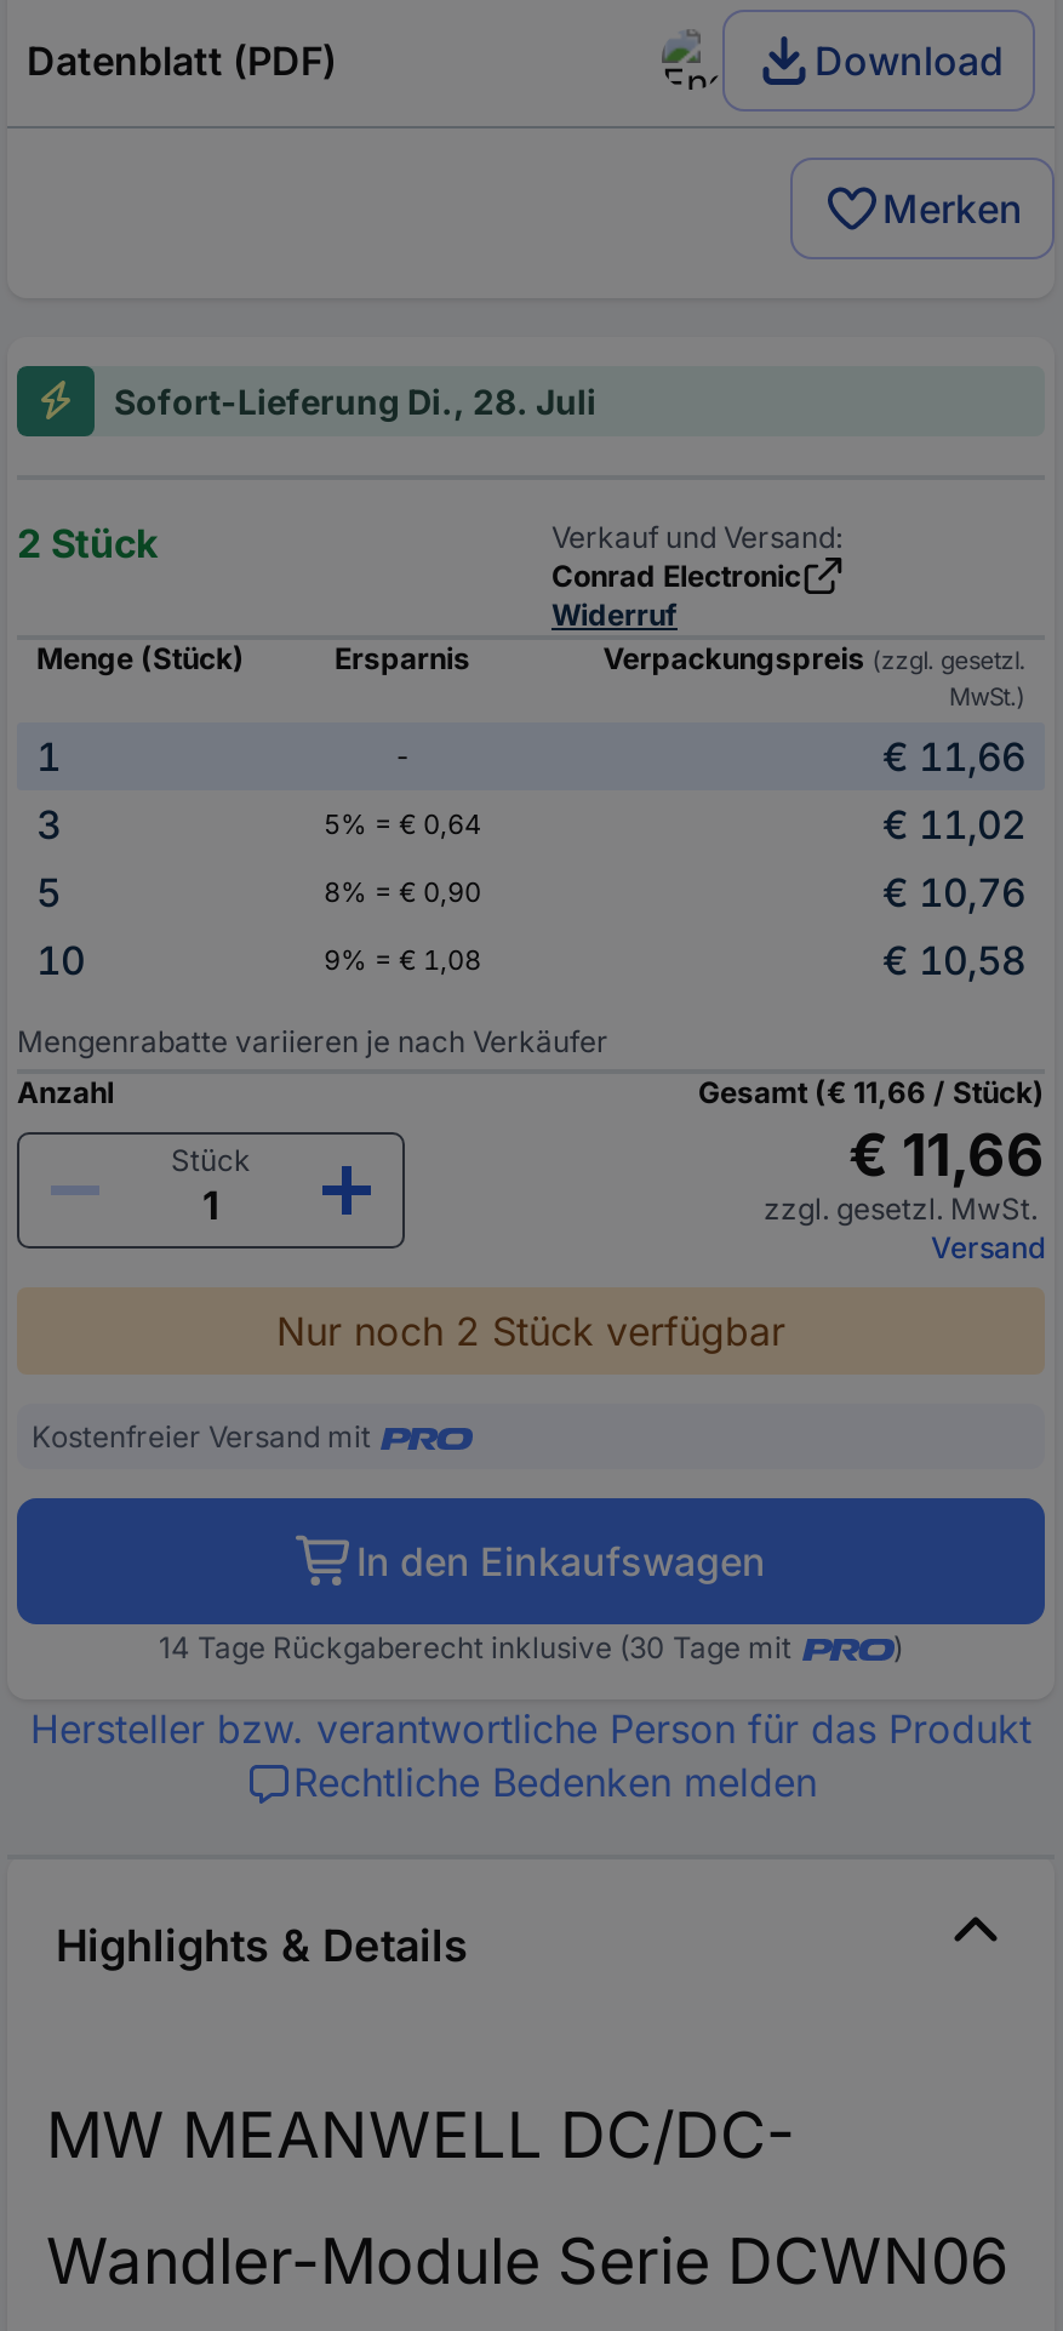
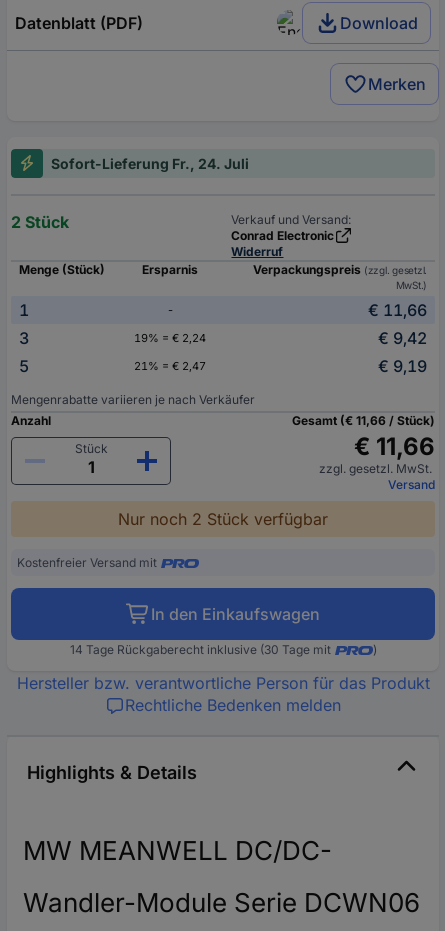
[114,380,596,422] Sofort-Lieferung Di., 28. Juli -> [51,155,249,172] Sofort-Lieferung Fr., 24. Juli
[324,807,481,841] 5% = € 0,64 -> [134,331,206,345] 19% = € 2,24
[882,800,1025,848] € 11,02 -> [378,328,427,348] € 9,42
[36,868,1025,984] 8% = € 0,90 | € 10,76 | 10 | 9% = € 1,08 | € 10,58 -> [134,356,427,376] 21% = € 2,47 | € 9,19

